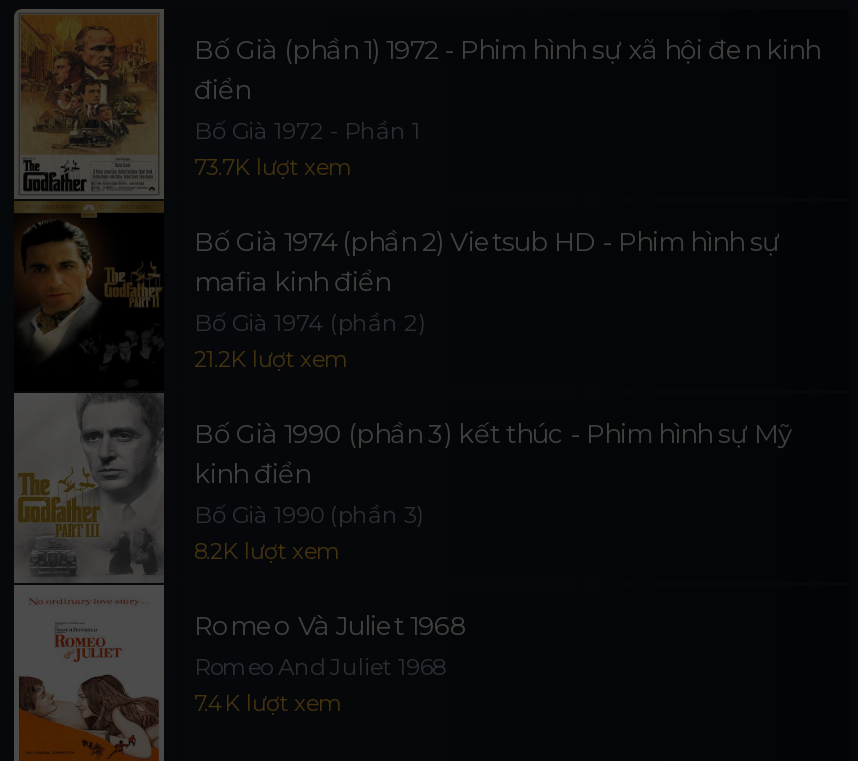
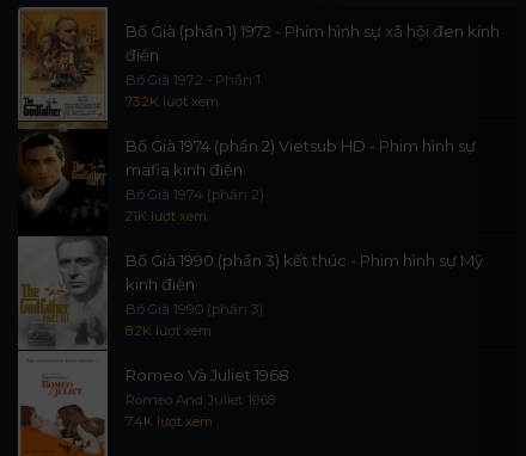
[194,153,350,181] 73.7K lượt xem -> [126,93,219,110] 73.2K lượt xem
[194,345,346,373] 21.2K lượt xem -> [126,208,207,224] 21K lượt xem

